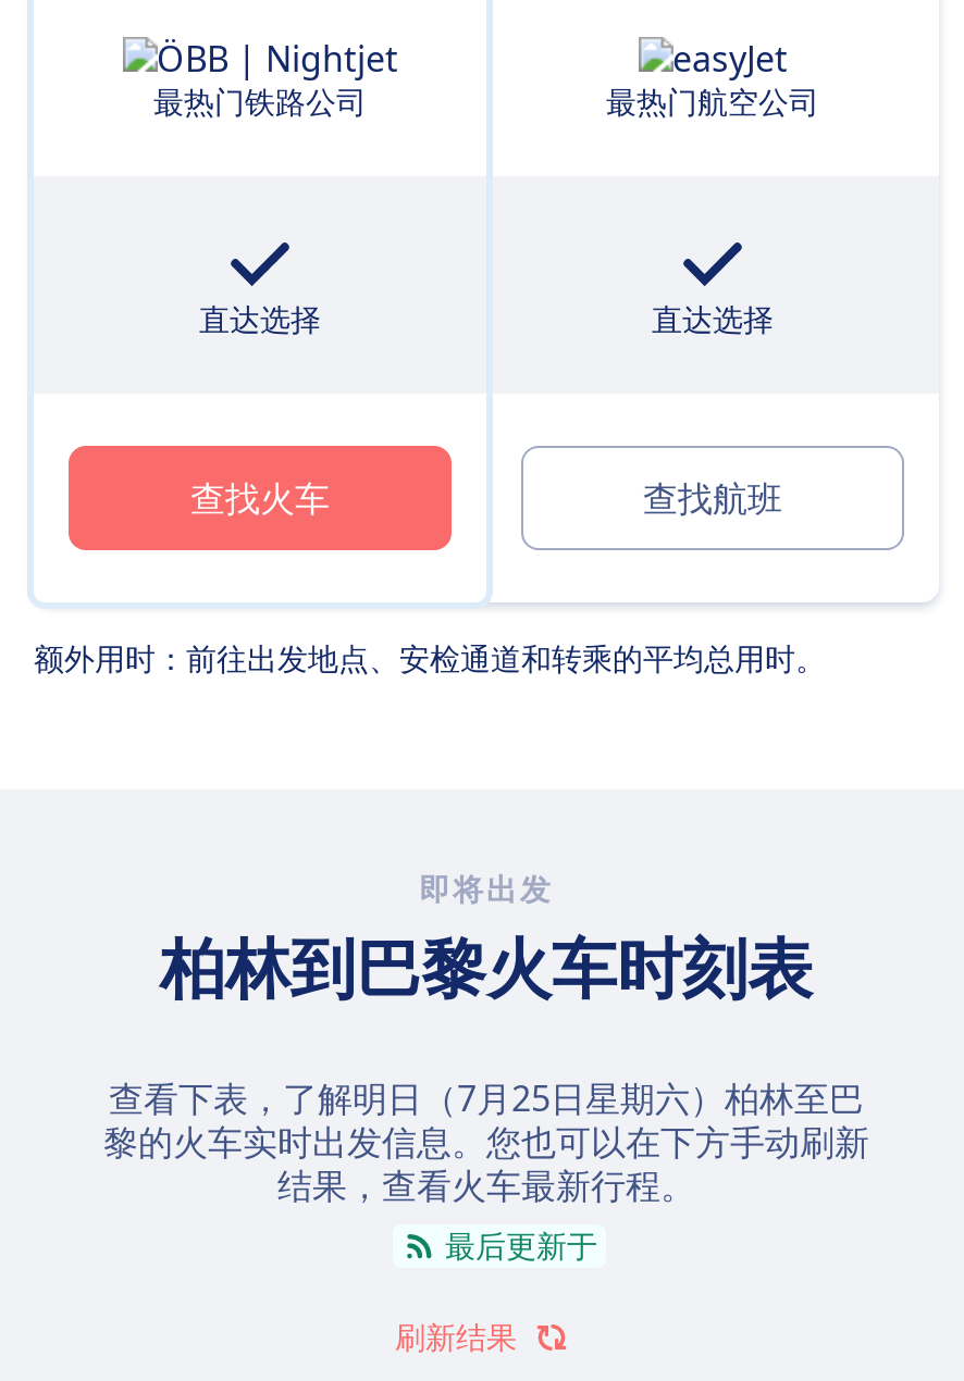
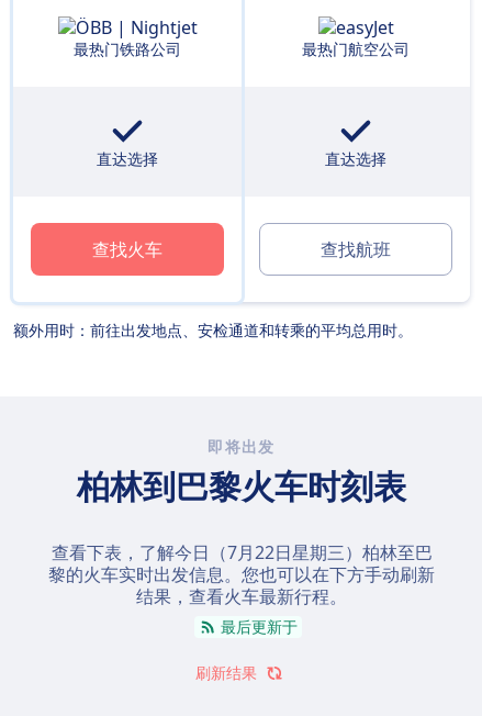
[109,1074,864,1122] 查看下表，了解明日（7月25日星期六）柏林至巴 -> [51,540,432,564] 查看下表，了解今日（7月22日星期三）柏林至巴

